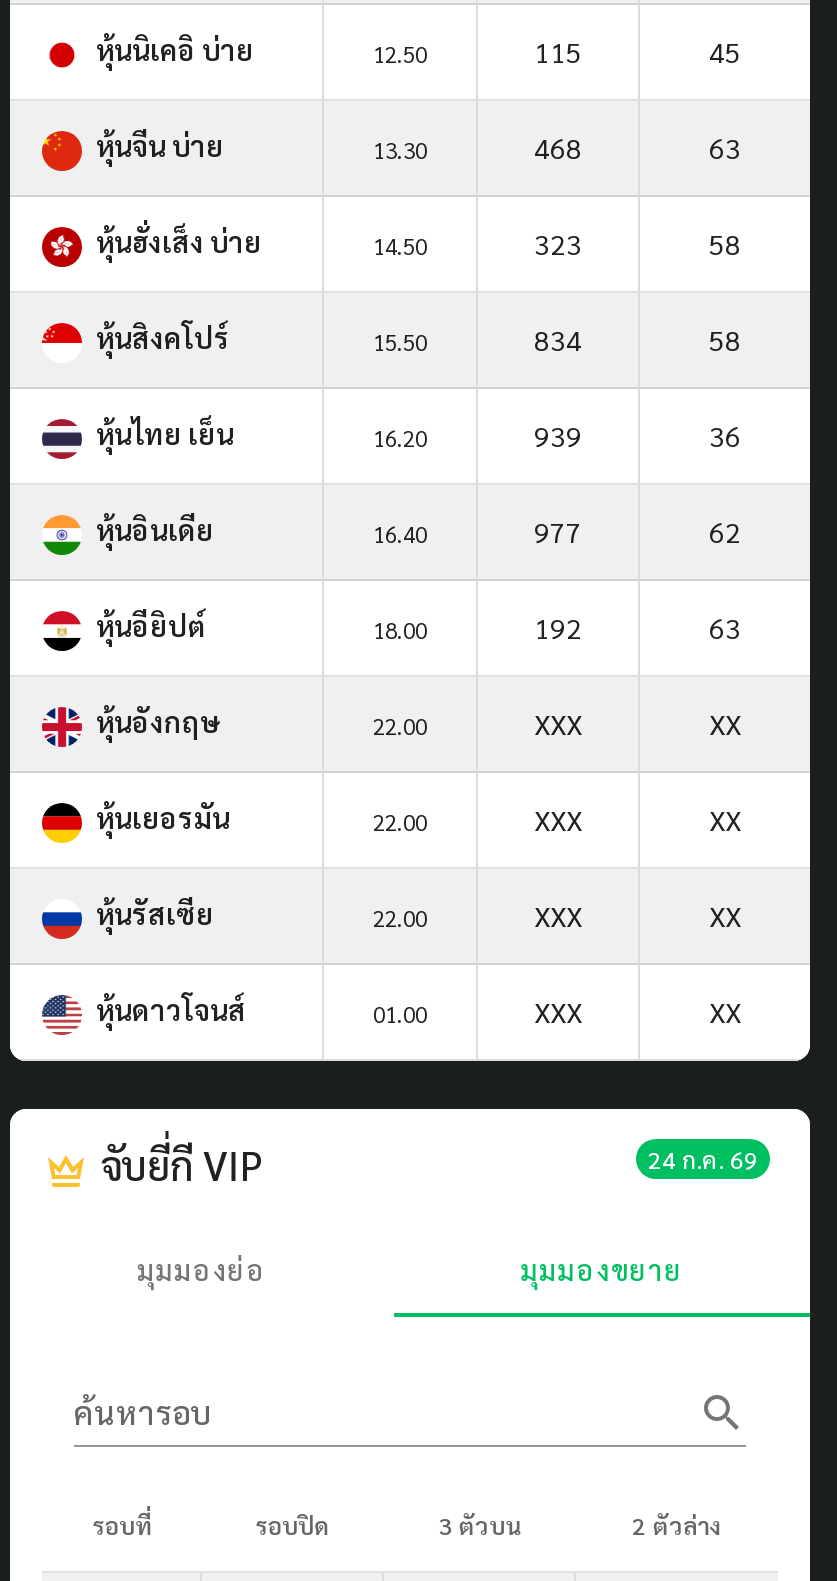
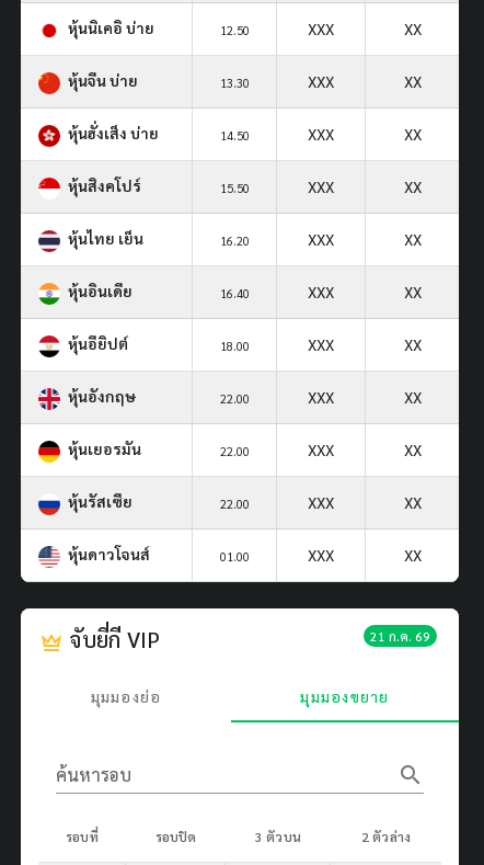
[534,33,741,69] 115 | 45 -> [308,18,421,38] XXX | XX
[534,129,741,165] 468 | 63 -> [308,71,421,91] XXX | XX
[534,225,741,261] 323 | 58 -> [308,124,421,143] XXX | XX
[534,321,741,357] 834 | 58 -> [308,176,421,196] XXX | XX
[534,417,741,453] 939 | 36 -> [308,229,421,249] XXX | XX
[534,513,741,549] 977 | 62 -> [308,282,421,301] XXX | XX
[534,609,741,645] 192 | 63 -> [308,334,421,354] XXX | XX
[648,1143,758,1175] 24 ก.ค. 69 -> [370,627,430,644] 21 ก.ค. 69

